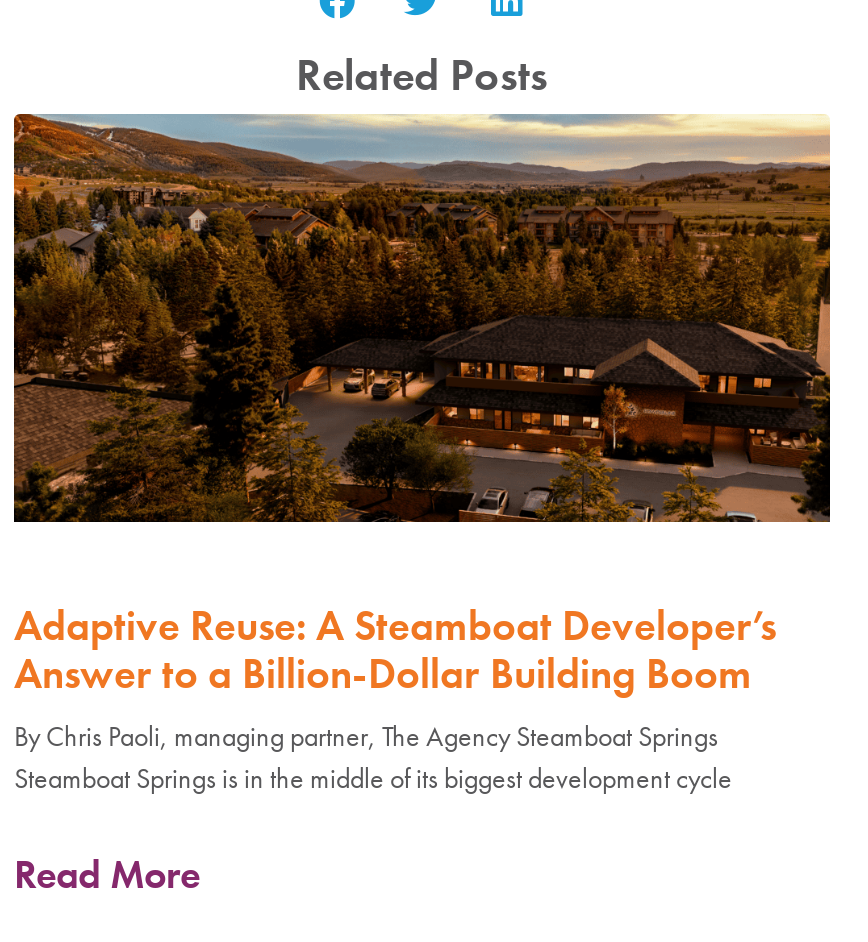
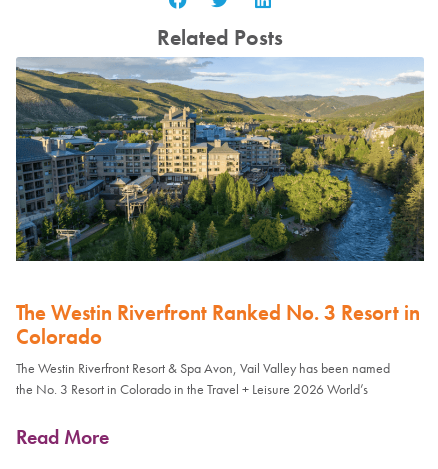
[12,112,832,797] [image] | Adaptive Reuse: A Steamboat Developer’s | Answer to a Billion-Dollar Building Boom | By Chris Paoli, managing partner, The Agency Steamboat Springs | Steamboat Springs is in the middle of its biggest development cycle -> [15,57,425,398] [image] | The Westin Riverfront Ranked No. 3 Resort in | Colorado | The Westin Riverfront Resort & Spa Avon, Vail Valley has been named | the No. 3 Resort in Colorado in the Travel + Leisure 2026 World’s

